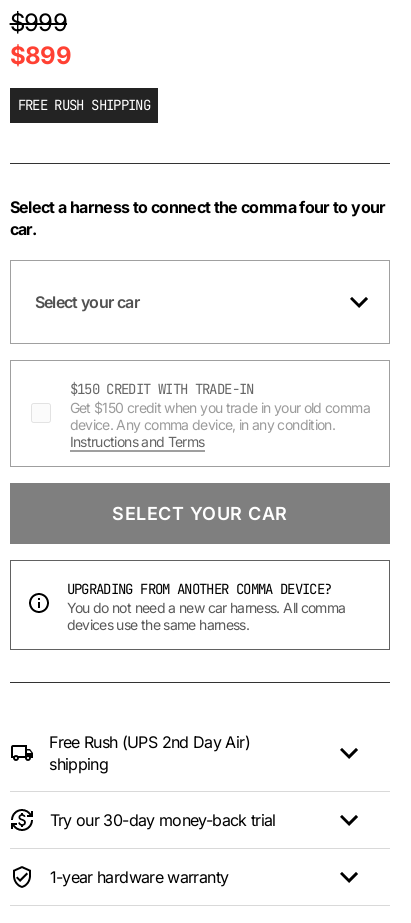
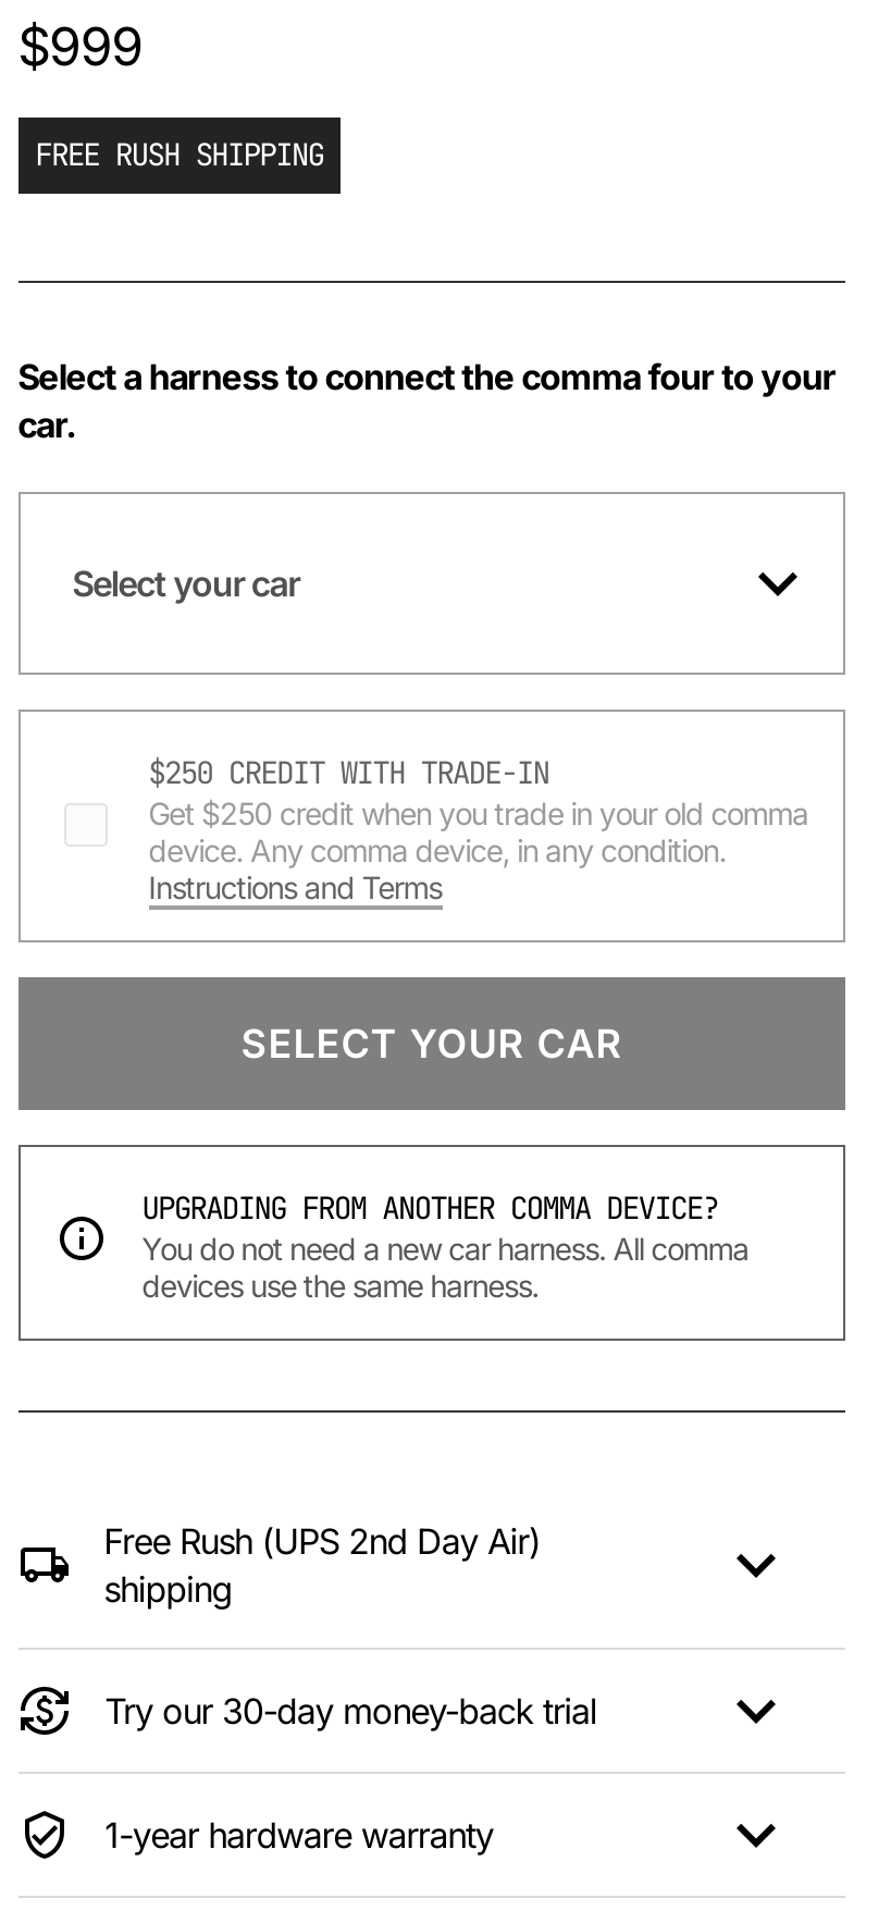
[10,41,71,70] $899 -> none
[70,380,254,398] $150 CREDIT WITH TRADE-IN -> [148,754,549,793] $250 CREDIT WITH TRADE-IN
[70,399,370,416] Get $150 credit when you trade in your old comma -> [148,795,808,832] Get $250 credit when you trade in your old comma

